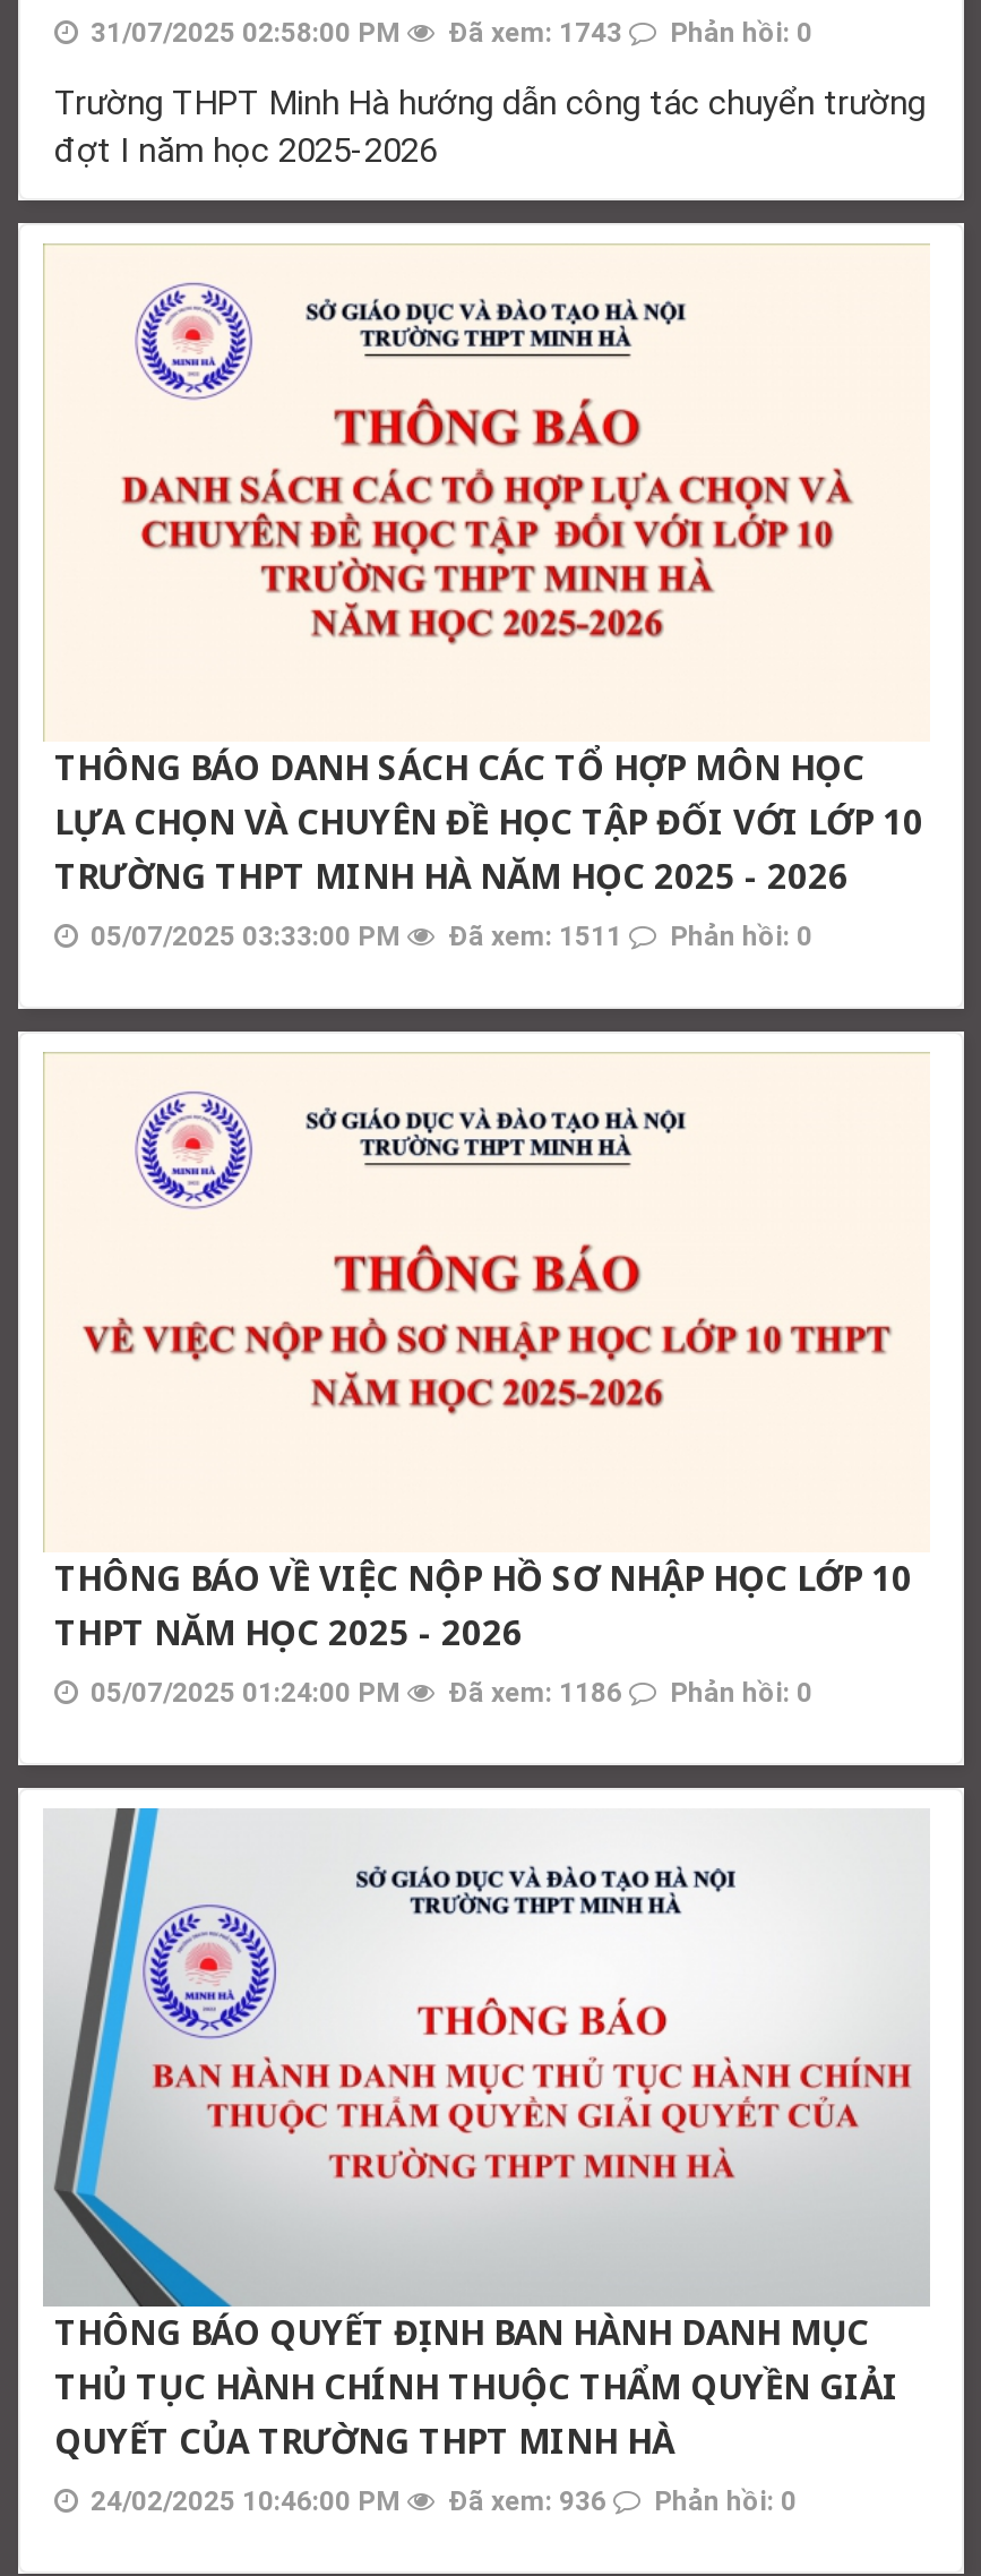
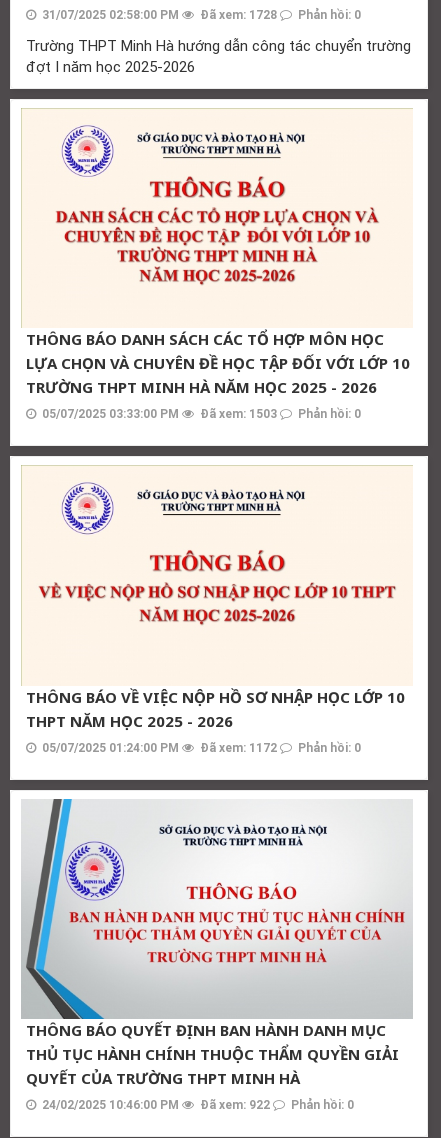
[84,17,812,48] 31/07/2025 02:58:00 PM Đã xem: 1743 Phản hồi: 0 -> [39,8,361,22] 31/07/2025 02:58:00 PM Đã xem: 1728 Phản hồi: 0
[84,921,812,953] 05/07/2025 03:33:00 PM Đã xem: 1511 Phản hồi: 0 -> [39,407,361,421] 05/07/2025 03:33:00 PM Đã xem: 1503 Phản hồi: 0
[84,1676,812,1708] 05/07/2025 01:24:00 PM Đã xem: 1186 Phản hồi: 0 -> [39,741,361,755] 05/07/2025 01:24:00 PM Đã xem: 1172 Phản hồi: 0
[84,2486,797,2518] 24/02/2025 10:46:00 PM Đã xem: 936 Phản hồi: 0 -> [39,1098,354,1112] 24/02/2025 10:46:00 PM Đã xem: 922 Phản hồi: 0

